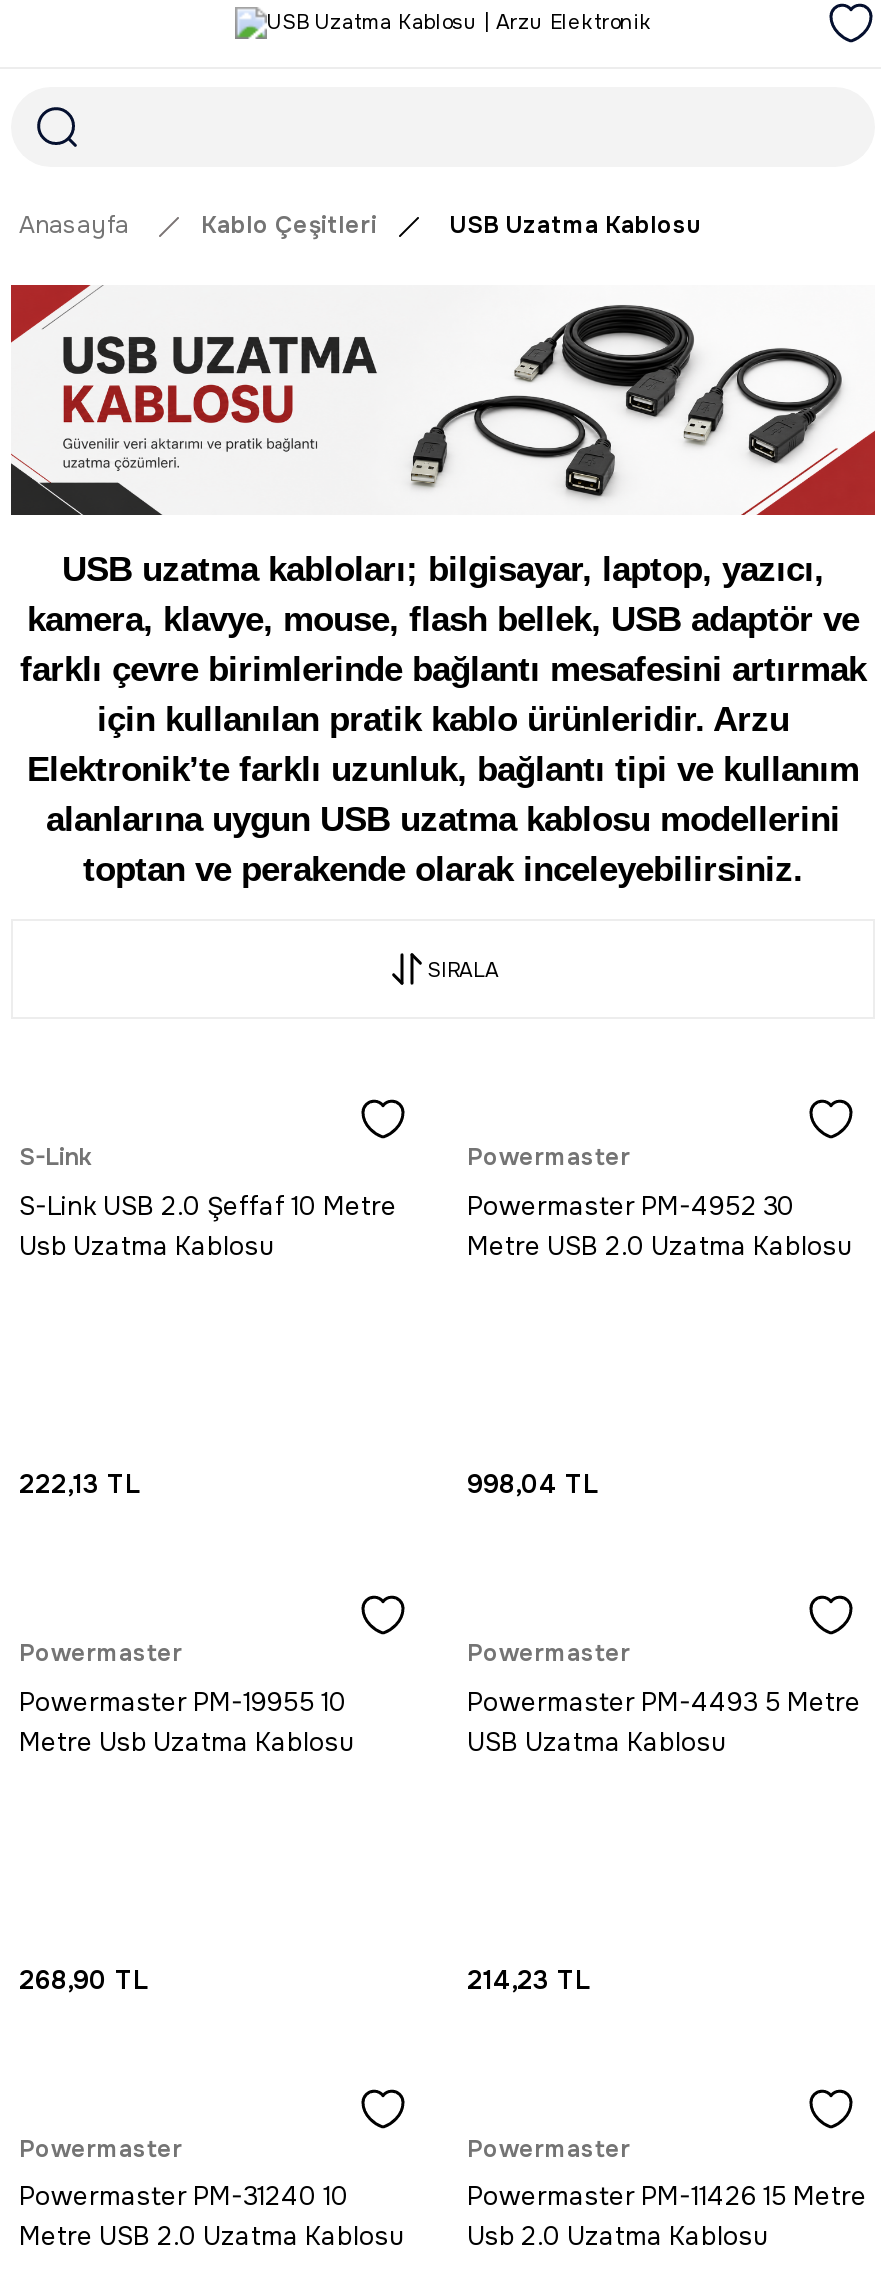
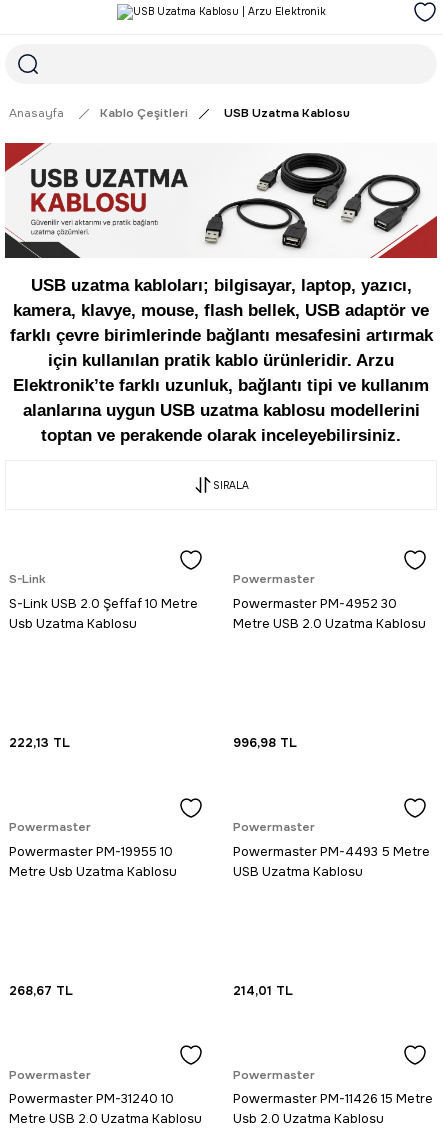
[467,1470,599,1502] 998,04 TL -> [233,735,297,751] 996,98 TL
[19,1965,149,1997] 268,90 TL -> [9,983,73,999] 268,67 TL
[467,1965,591,1997] 214,23 TL -> [233,983,293,999] 214,01 TL

